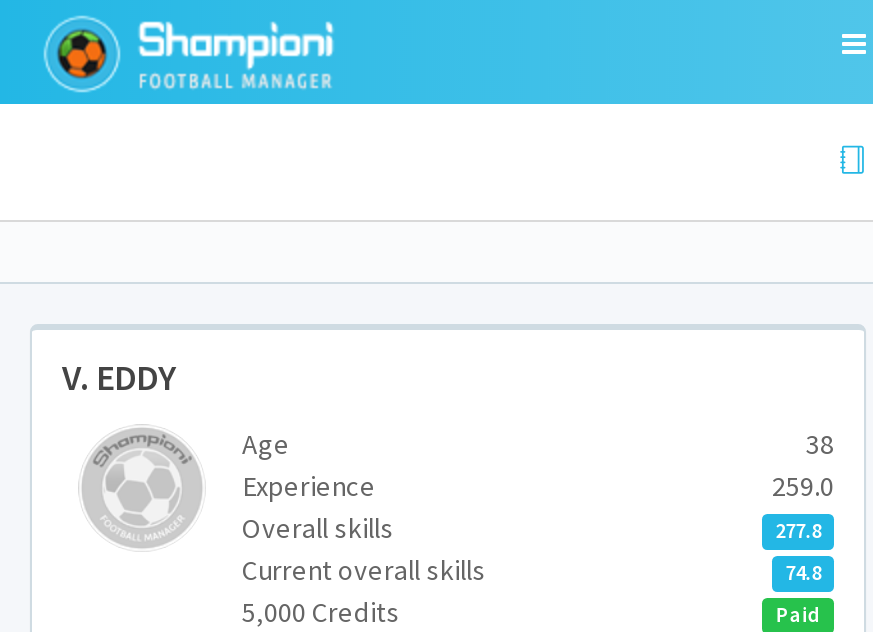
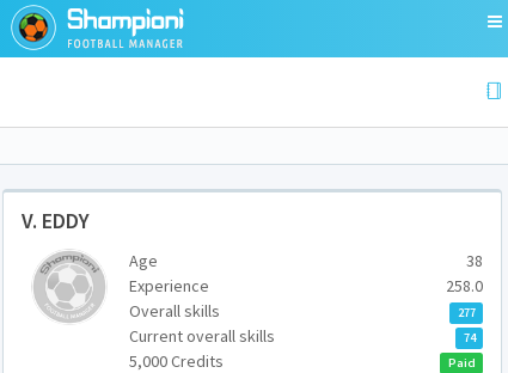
[772,468,834,504] 259.0 -> [446,275,483,296] 258.0
[775,518,821,544] 277.8 -> [457,305,475,320] 277
[785,560,821,586] 74.8 -> [463,330,475,346] 74

